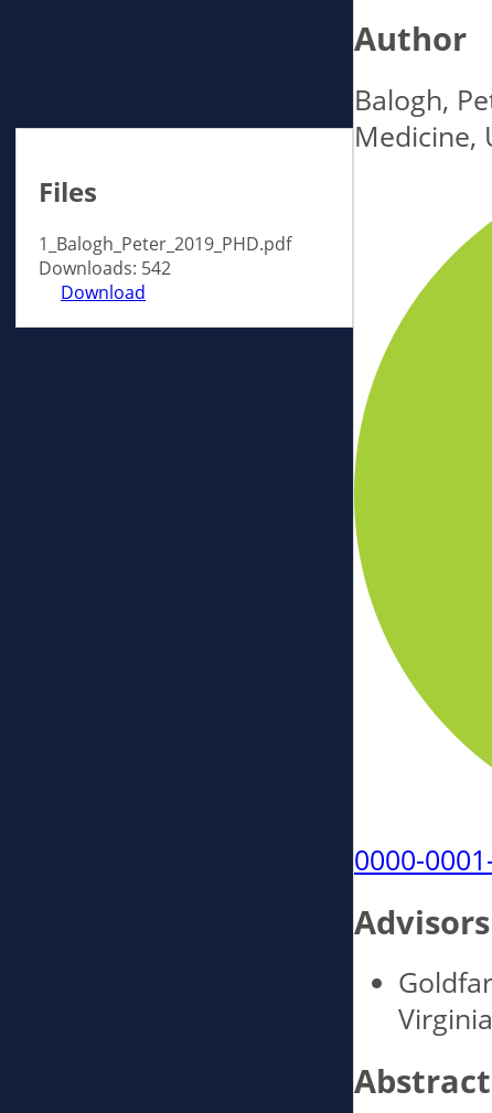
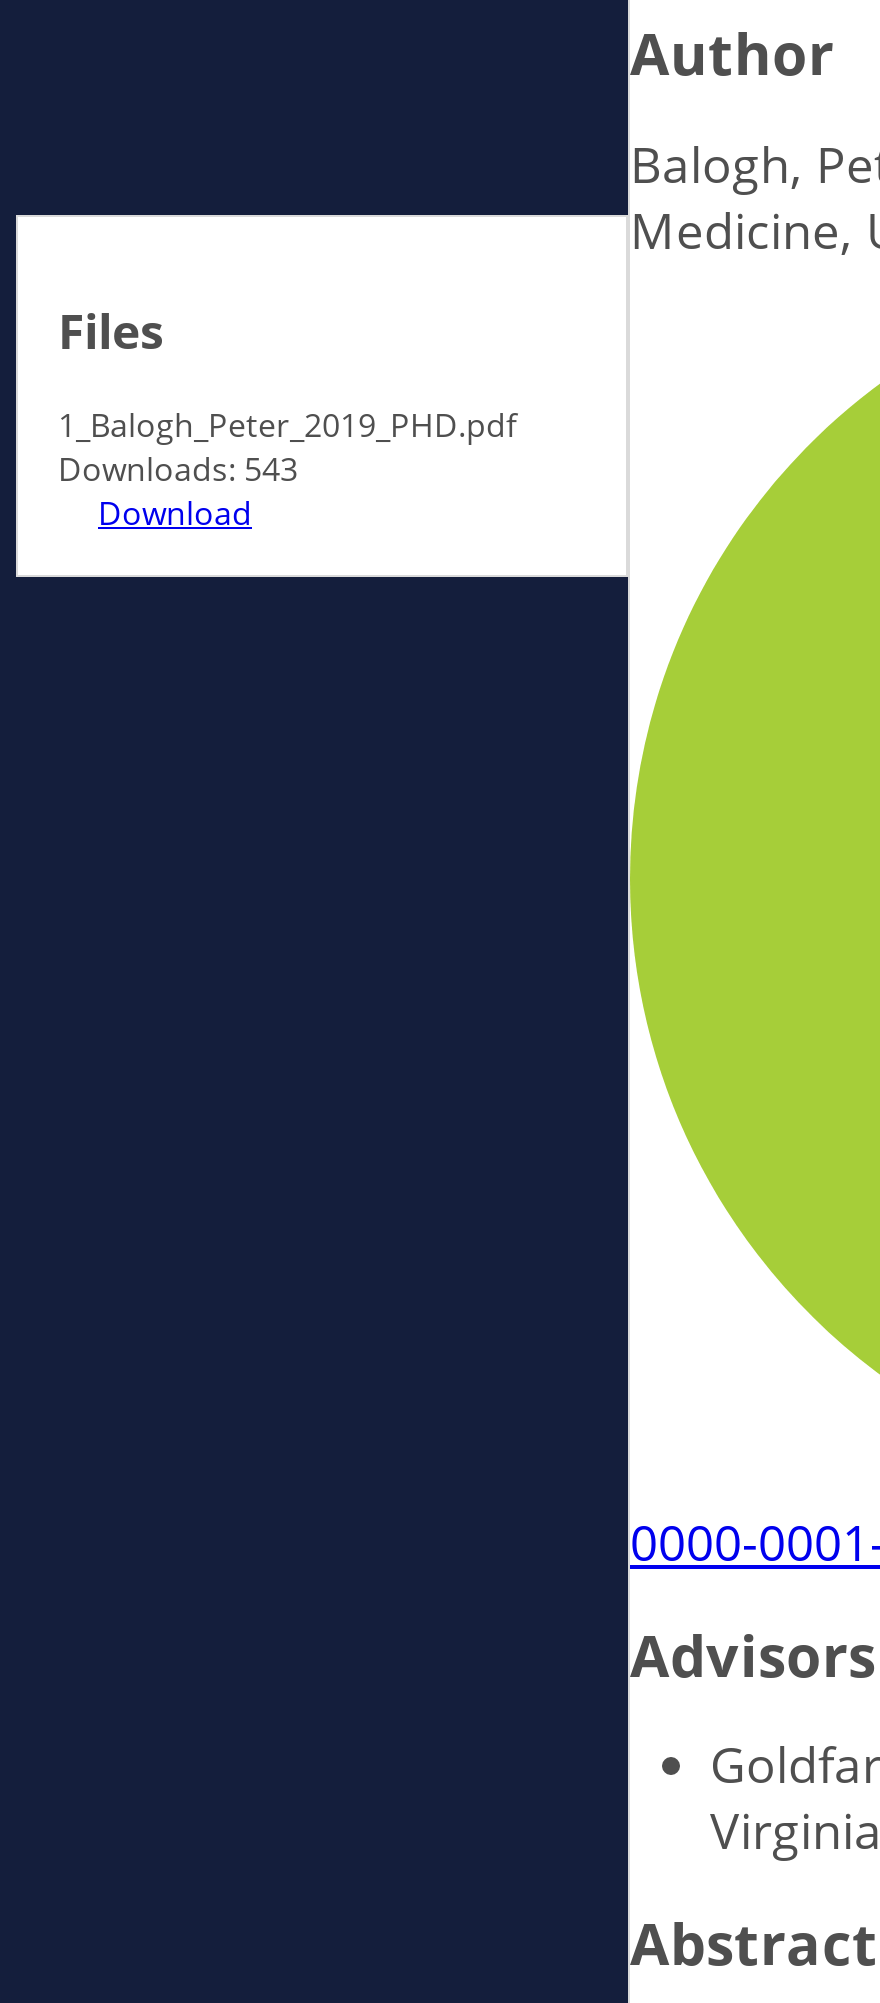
[39,256,171,280] Downloads: 542 -> [58,446,298,490] Downloads: 543

